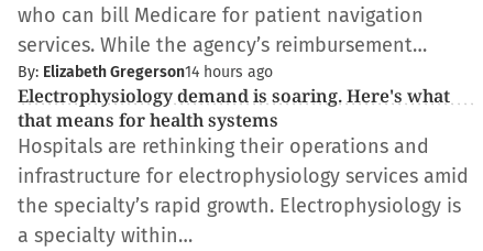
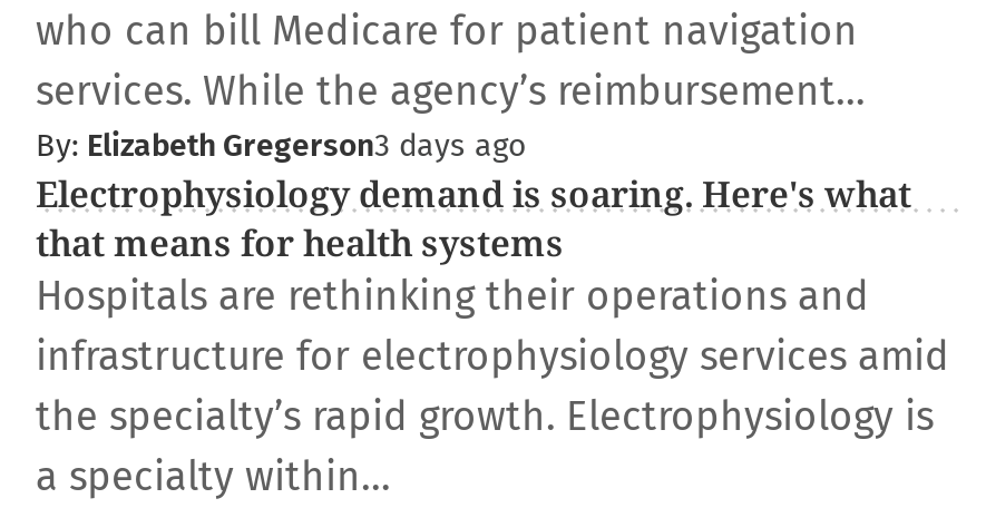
[18,63,273,81] By: Elizabeth Gregerson14 hours ago -> [36,127,374,165] By: Elizabeth Gregerson

